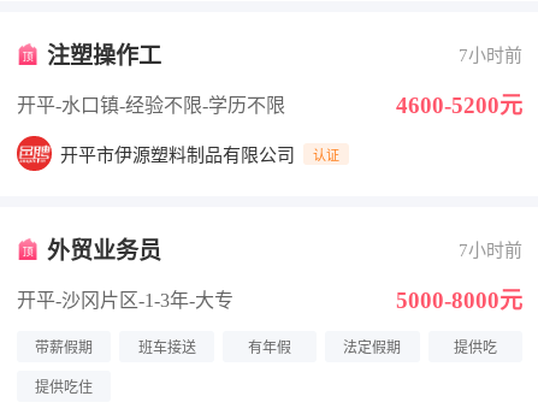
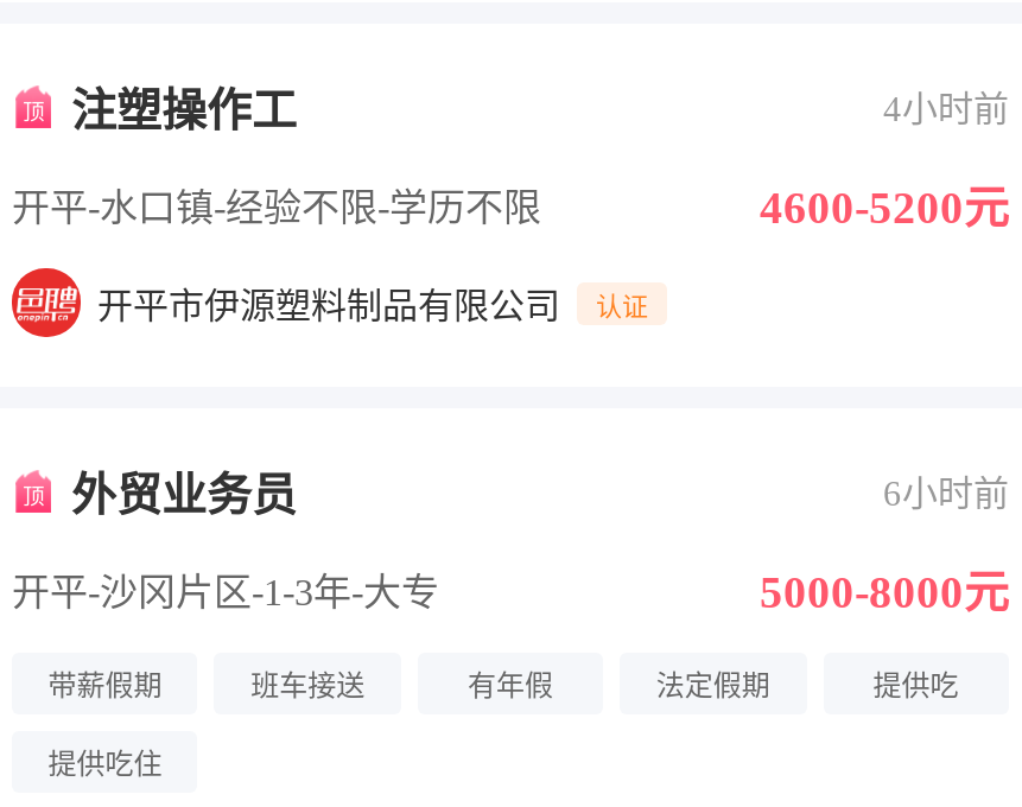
[459,46,522,65] 7小时前 -> [883,90,1009,128] 4小时前
[459,241,522,260] 7小时前 -> [883,475,1009,513] 6小时前

